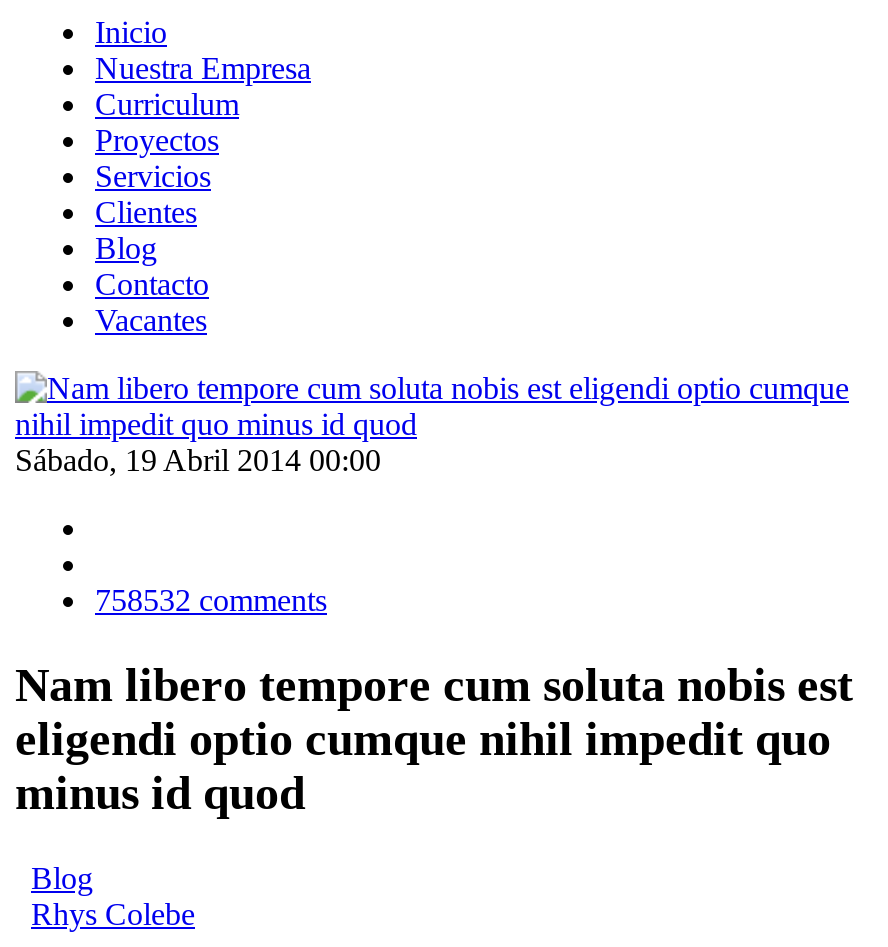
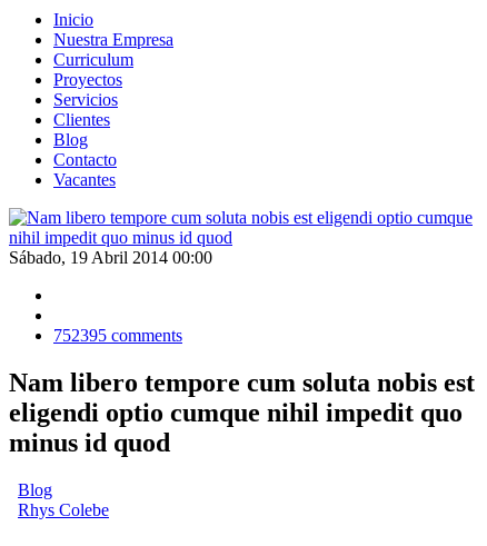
[95,583,327,617] 758532 comments -> [53,326,182,345] 752395 comments

